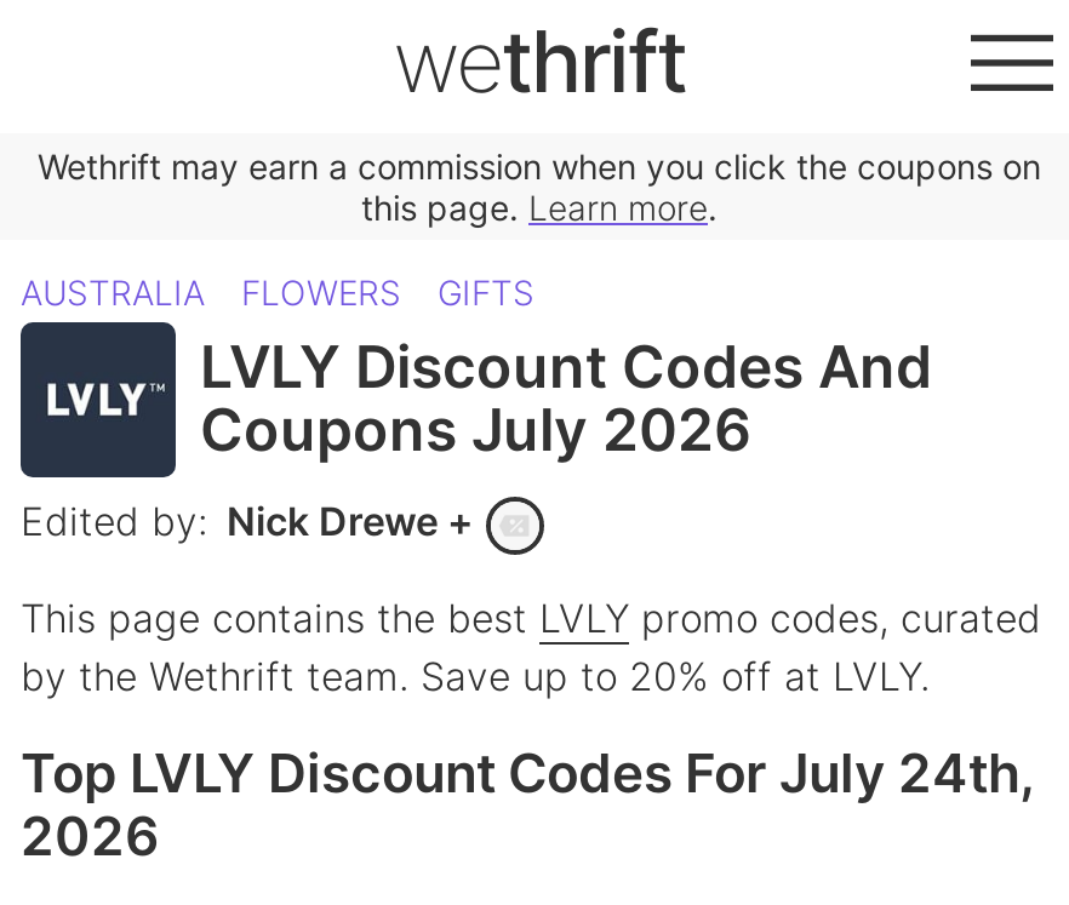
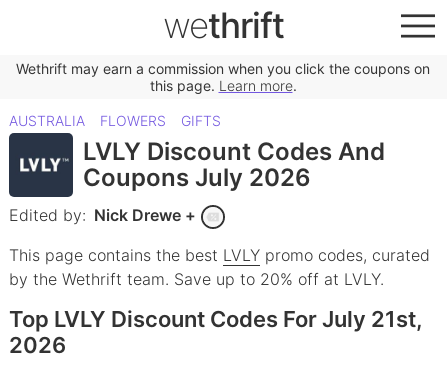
[21,741,1036,804] Top LVLY Discount Codes For July 24th, -> [9,306,423,332] Top LVLY Discount Codes For July 21st,

